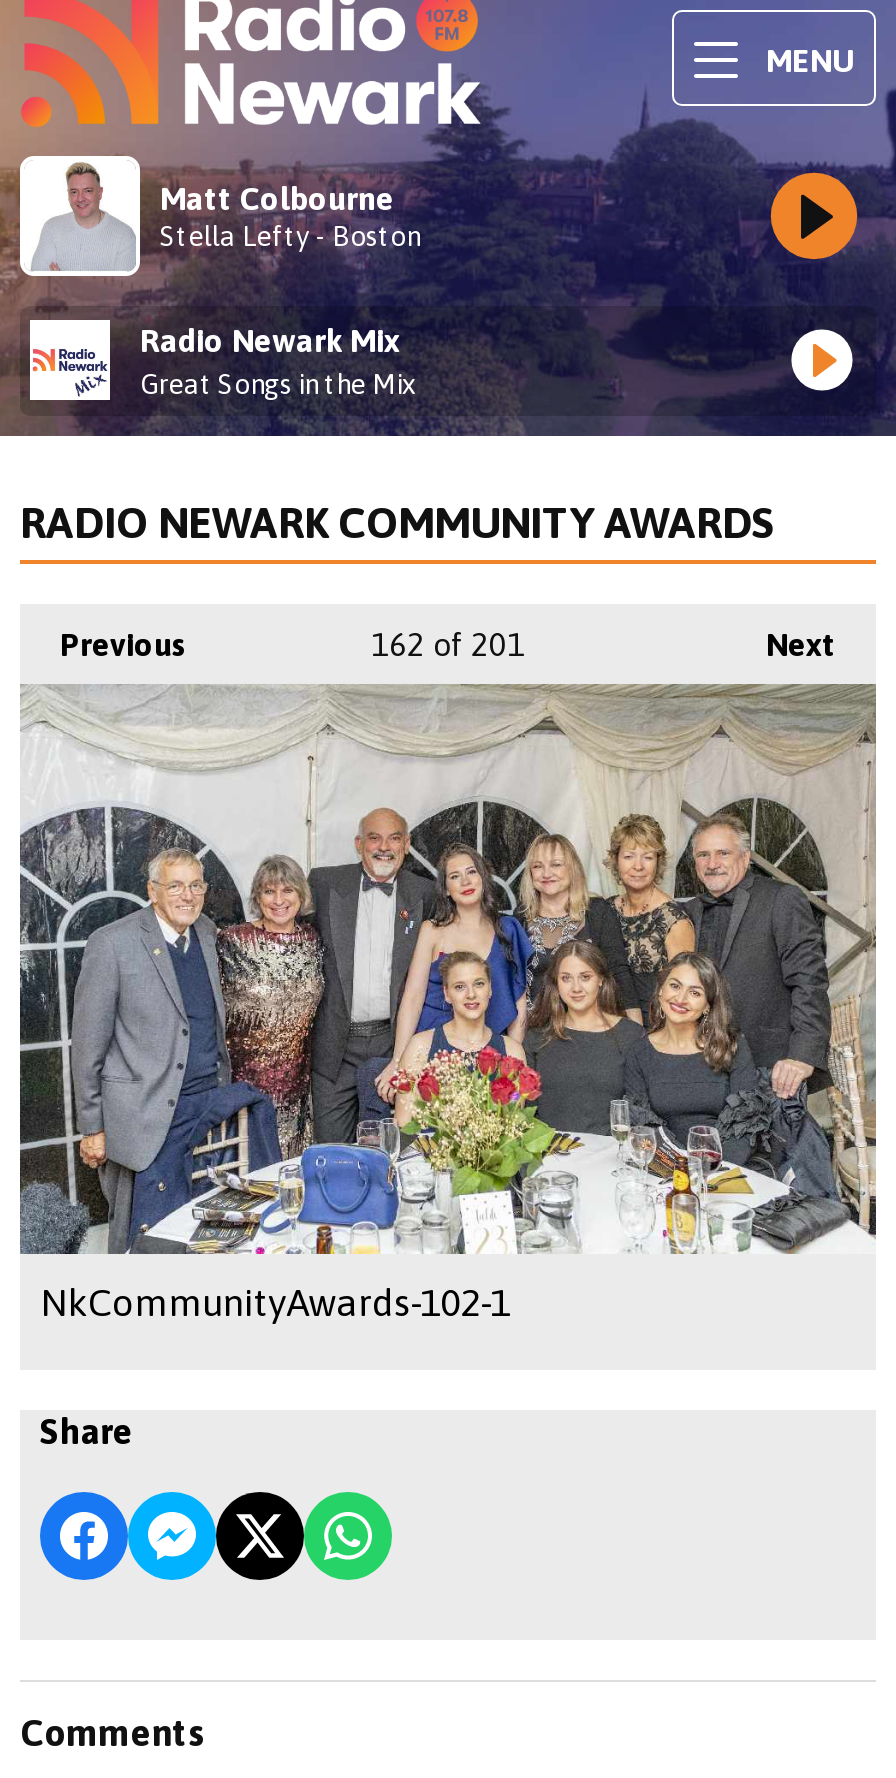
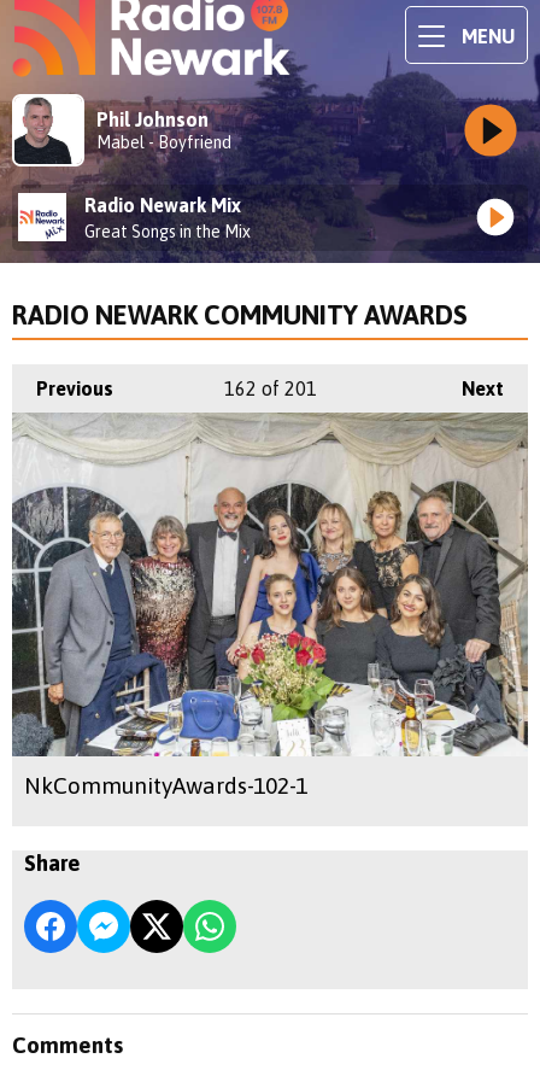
[22,162,420,274] [image] | Matt Colbourne | Stella Lefty - Boston -> [13,97,231,165] [image] | Phil Johnson | Mabel - Boyfriend

